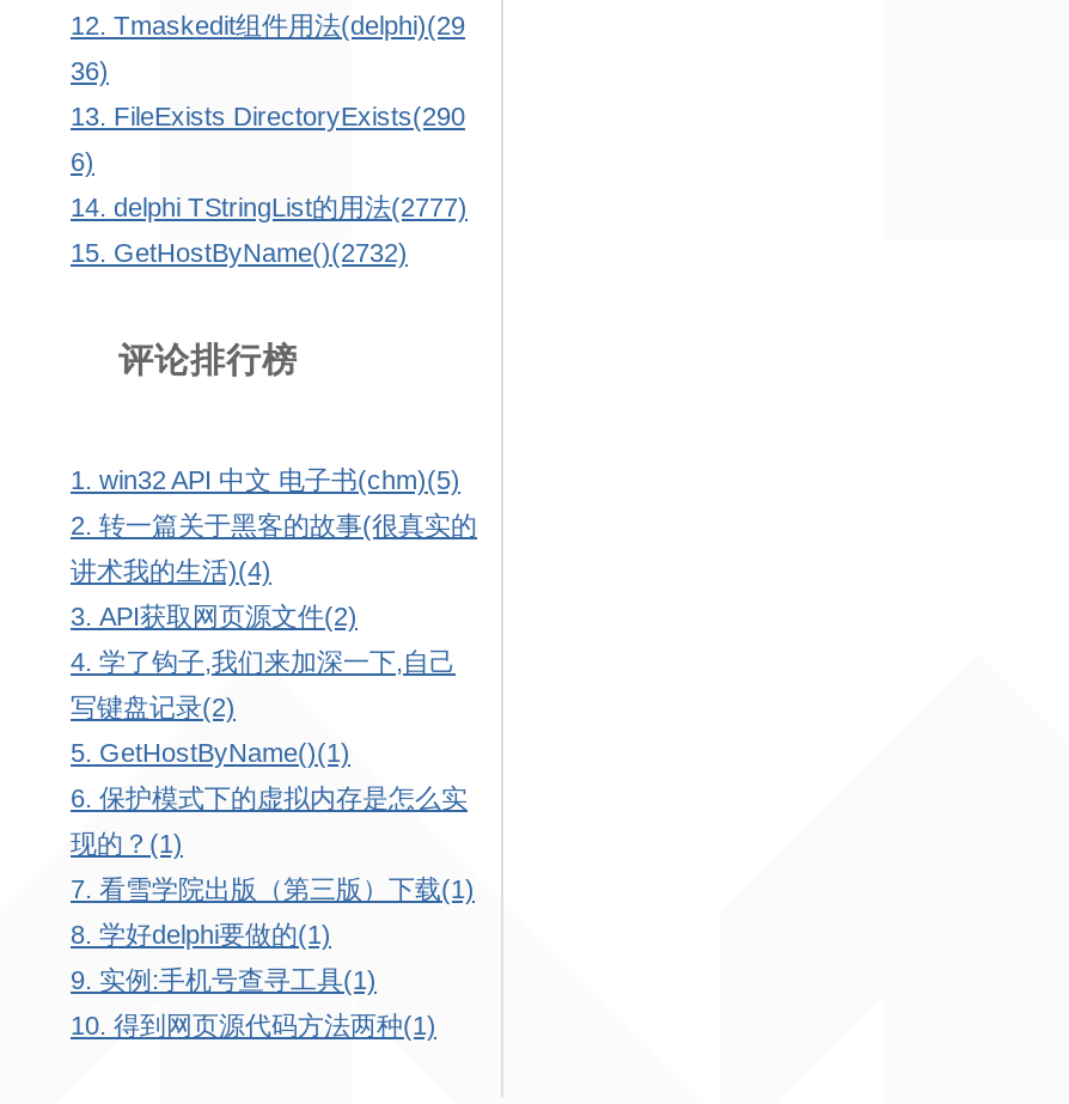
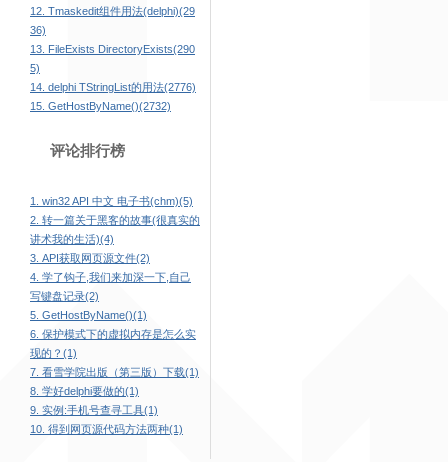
[71,147,94,175] 6) -> [30,62,40,74] 5)
[71,192,468,221] 14. delphi TStringList的用法(2777) -> [30,81,196,93] 14. delphi TStringList的用法(2776)

